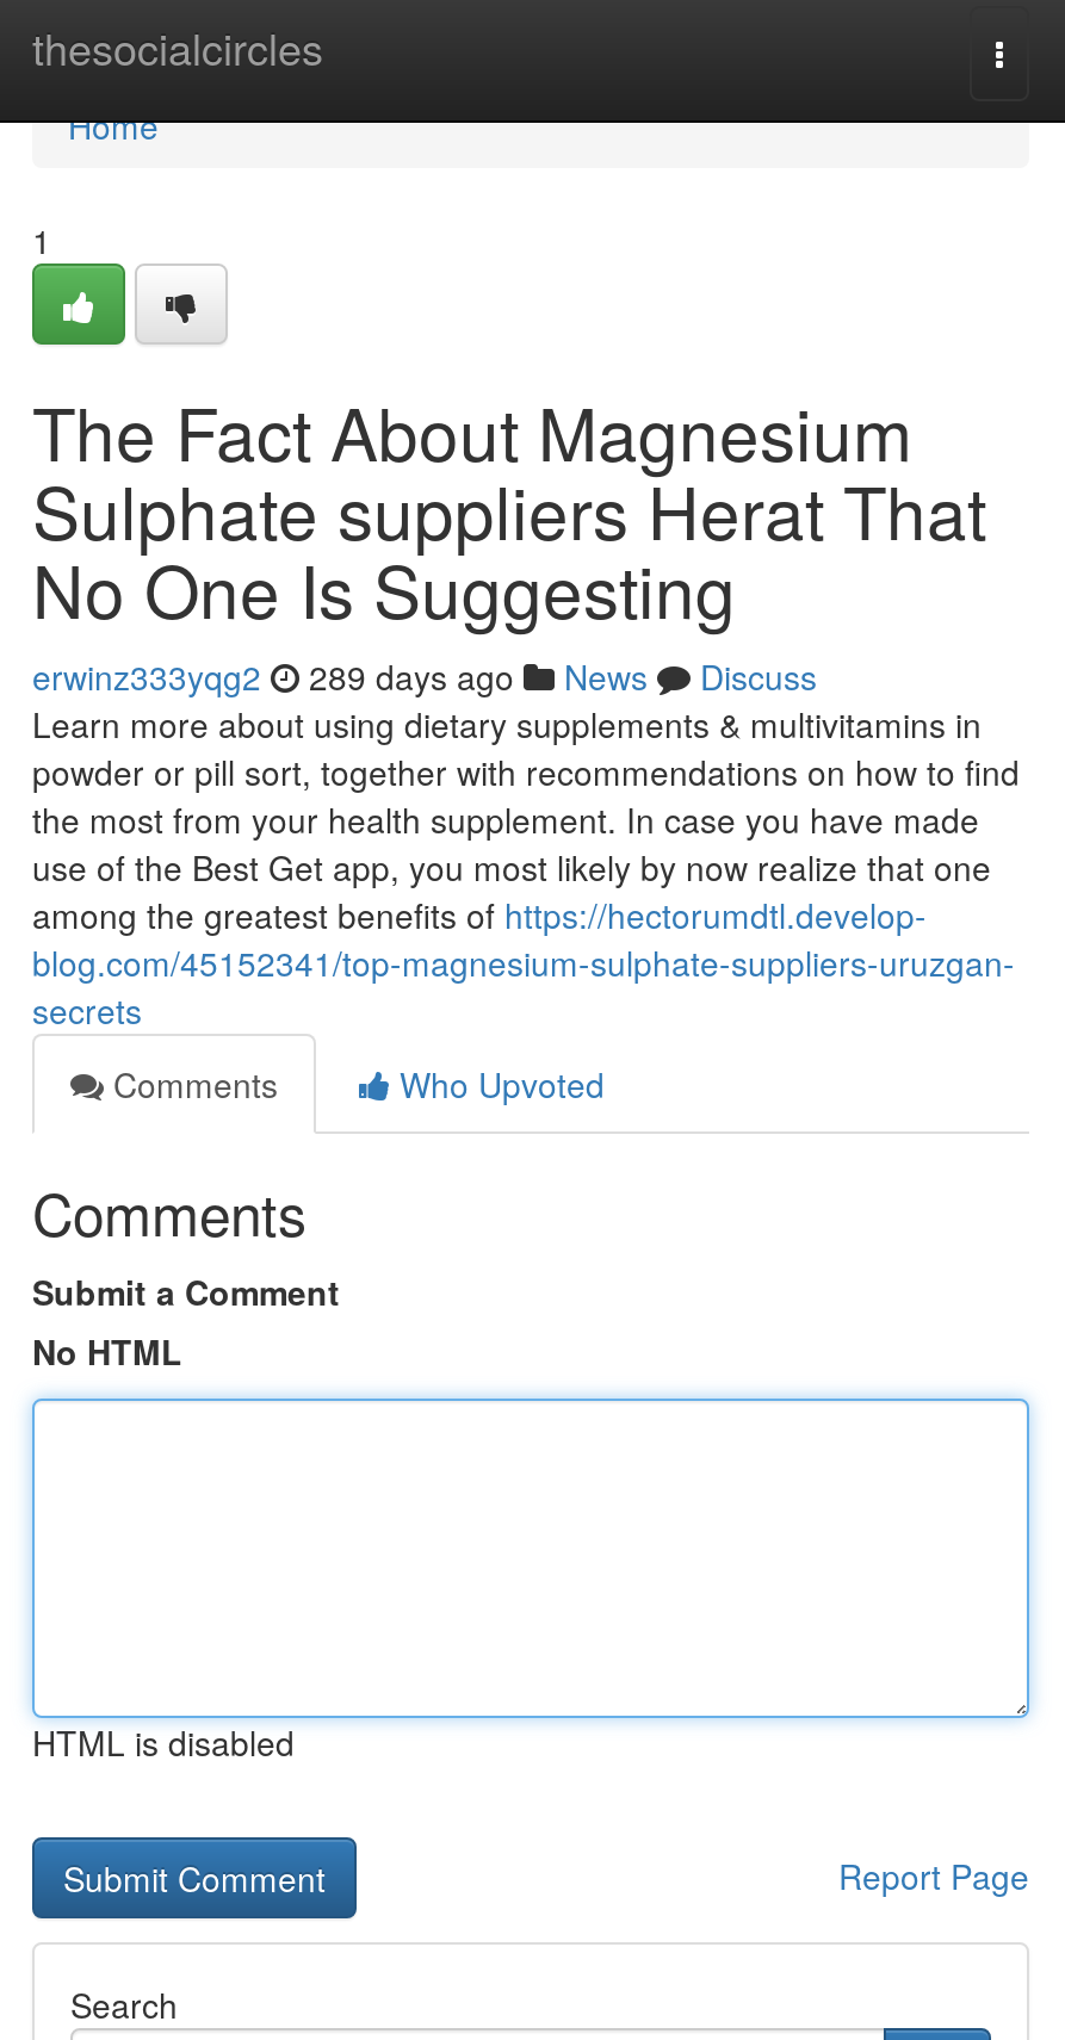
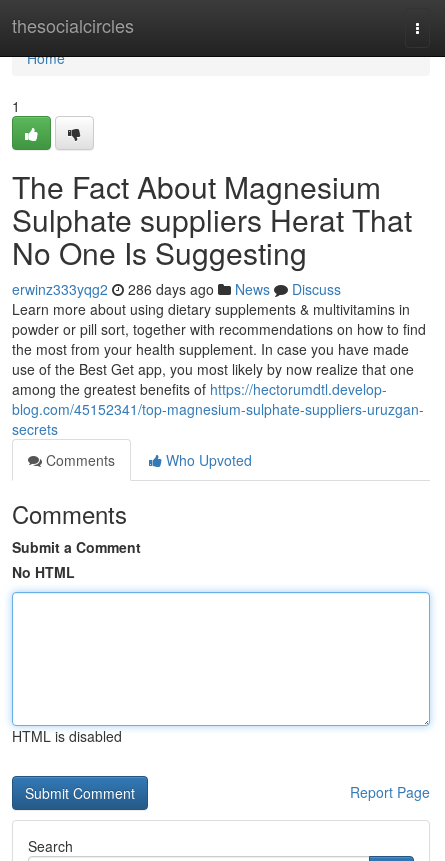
[32,652,817,700] erwinz333yqg2 289 days ago News Discuss -> [12,279,341,299] erwinz333yqg2 286 days ago News Discuss

